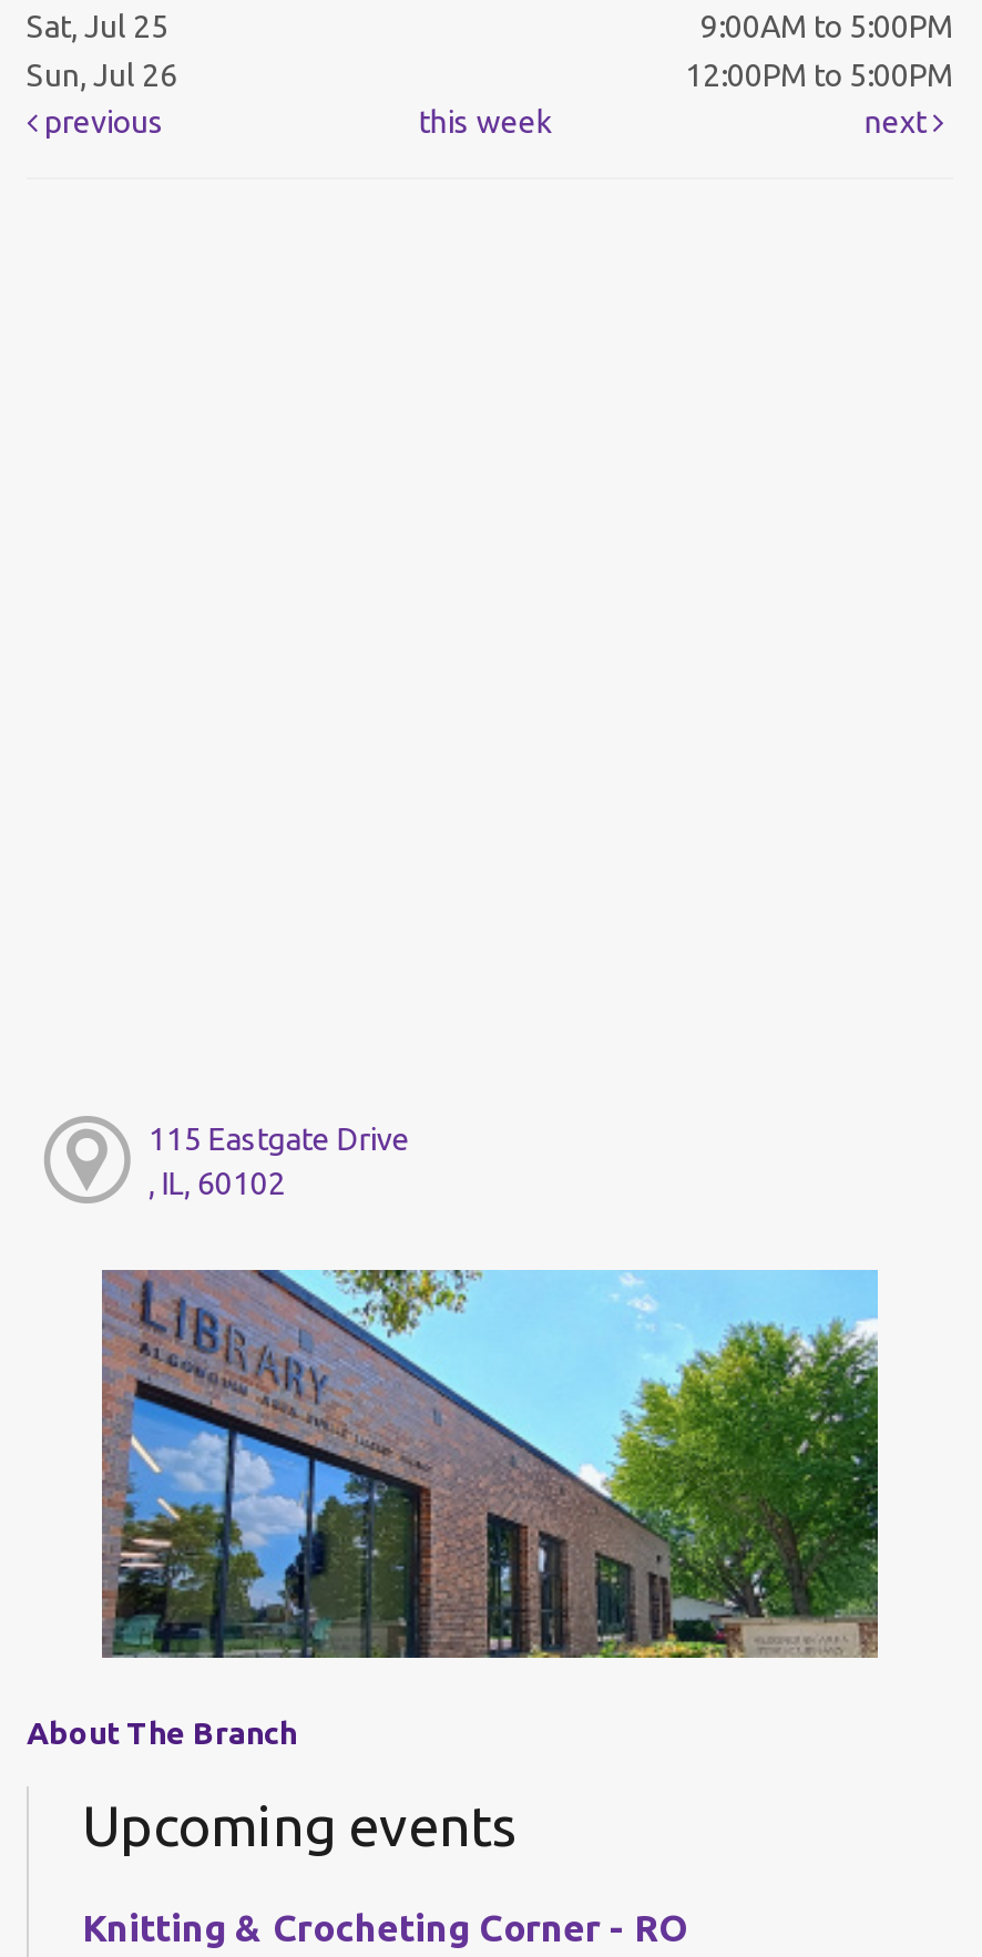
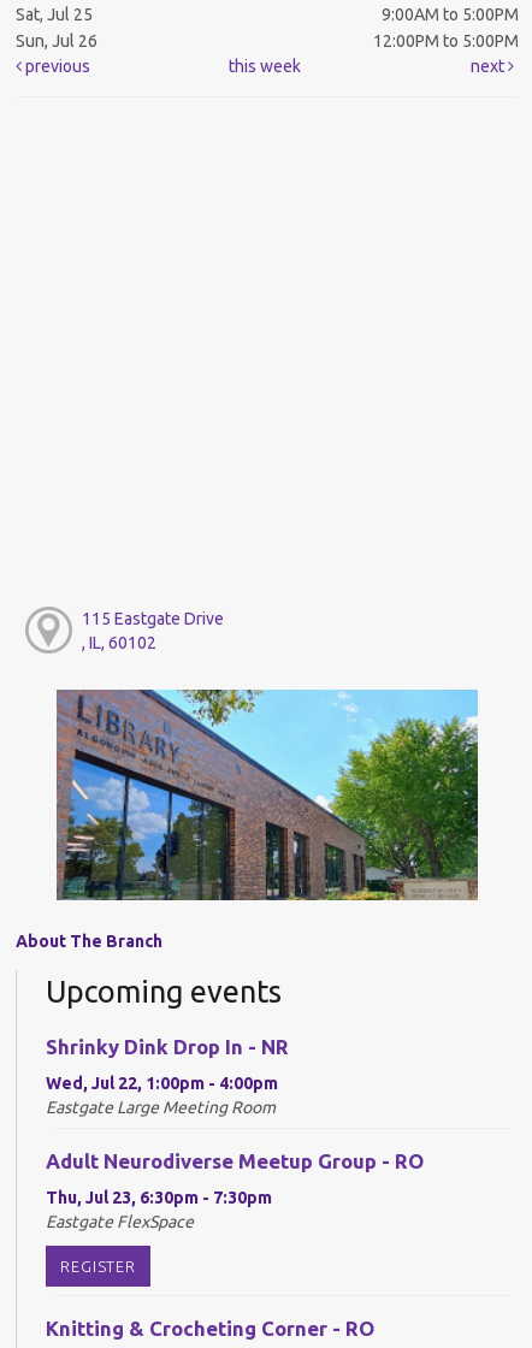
none -> [46,1035,424,1274] Shrinky Dink Drop In - NR | Wed, Jul 22, 1:00pm - 4:00pm | Eastgate Large Meeting Room | Adult Neurodiverse Meetup Group - RO | Thu, Jul 23, 6:30pm - 7:30pm | Eastgate FlexSpace | REGISTER

